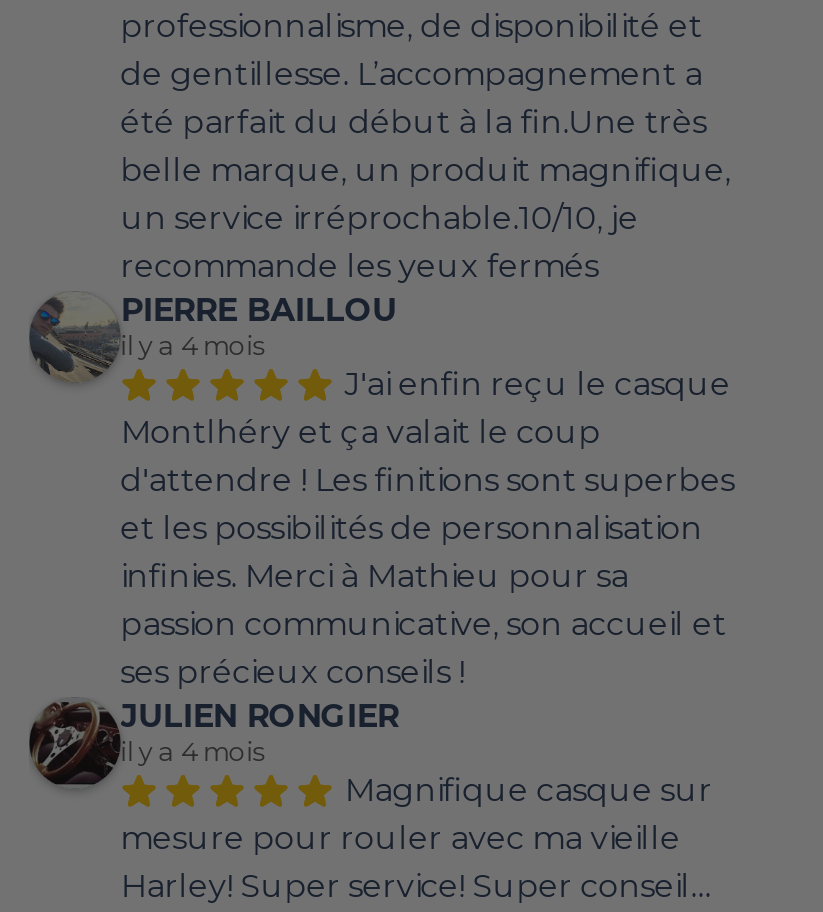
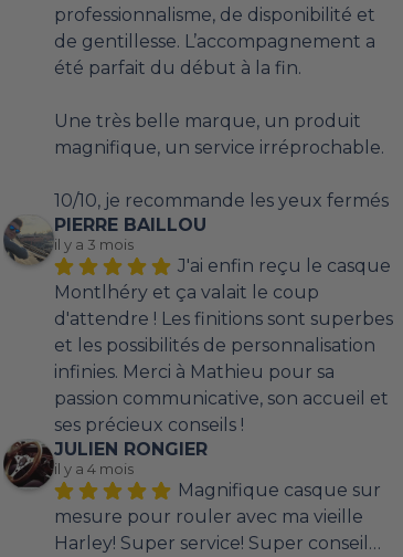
[121,329,265,361] il y a 4 mois -> [54,235,133,253] il y a 3 mois

